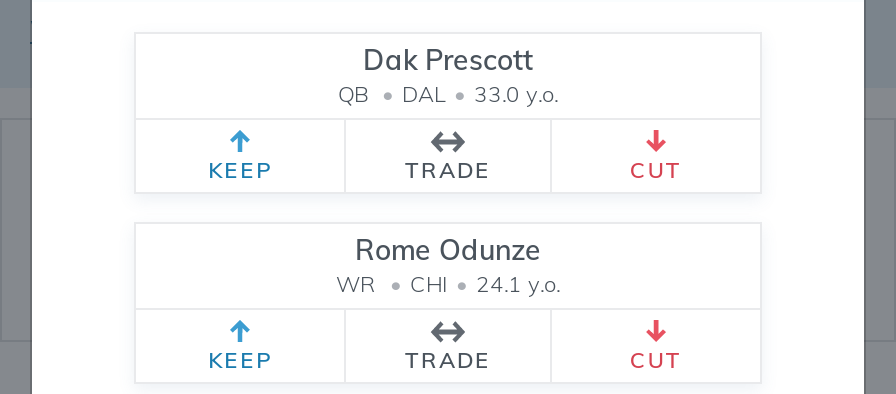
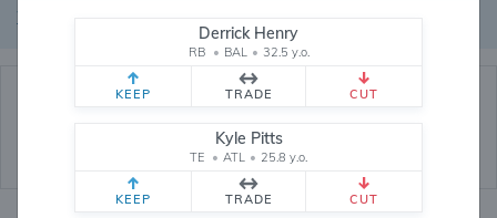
[338,42,558,108] Dak Prescott | QB • DAL • 33.0 y.o. -> [188,23,309,60] Derrick Henry | RB • BAL • 32.5 y.o.
[336,232,560,298] Rome Odunze | WR • CHI • 24.1 y.o. -> [190,128,307,165] Kyle Pitts | TE • ATL • 25.8 y.o.

